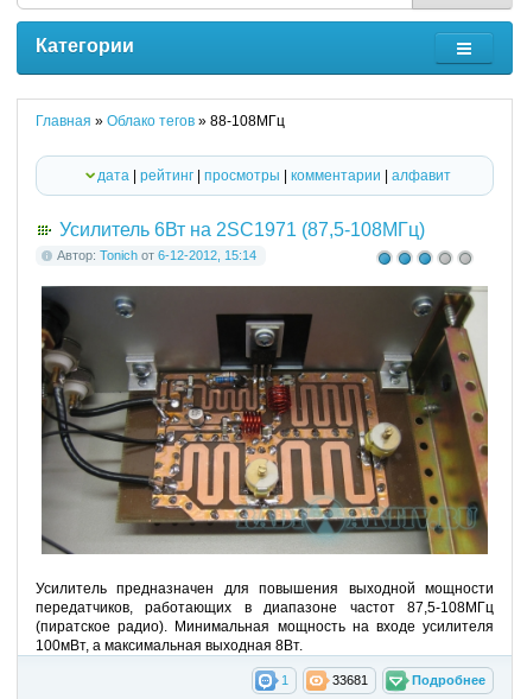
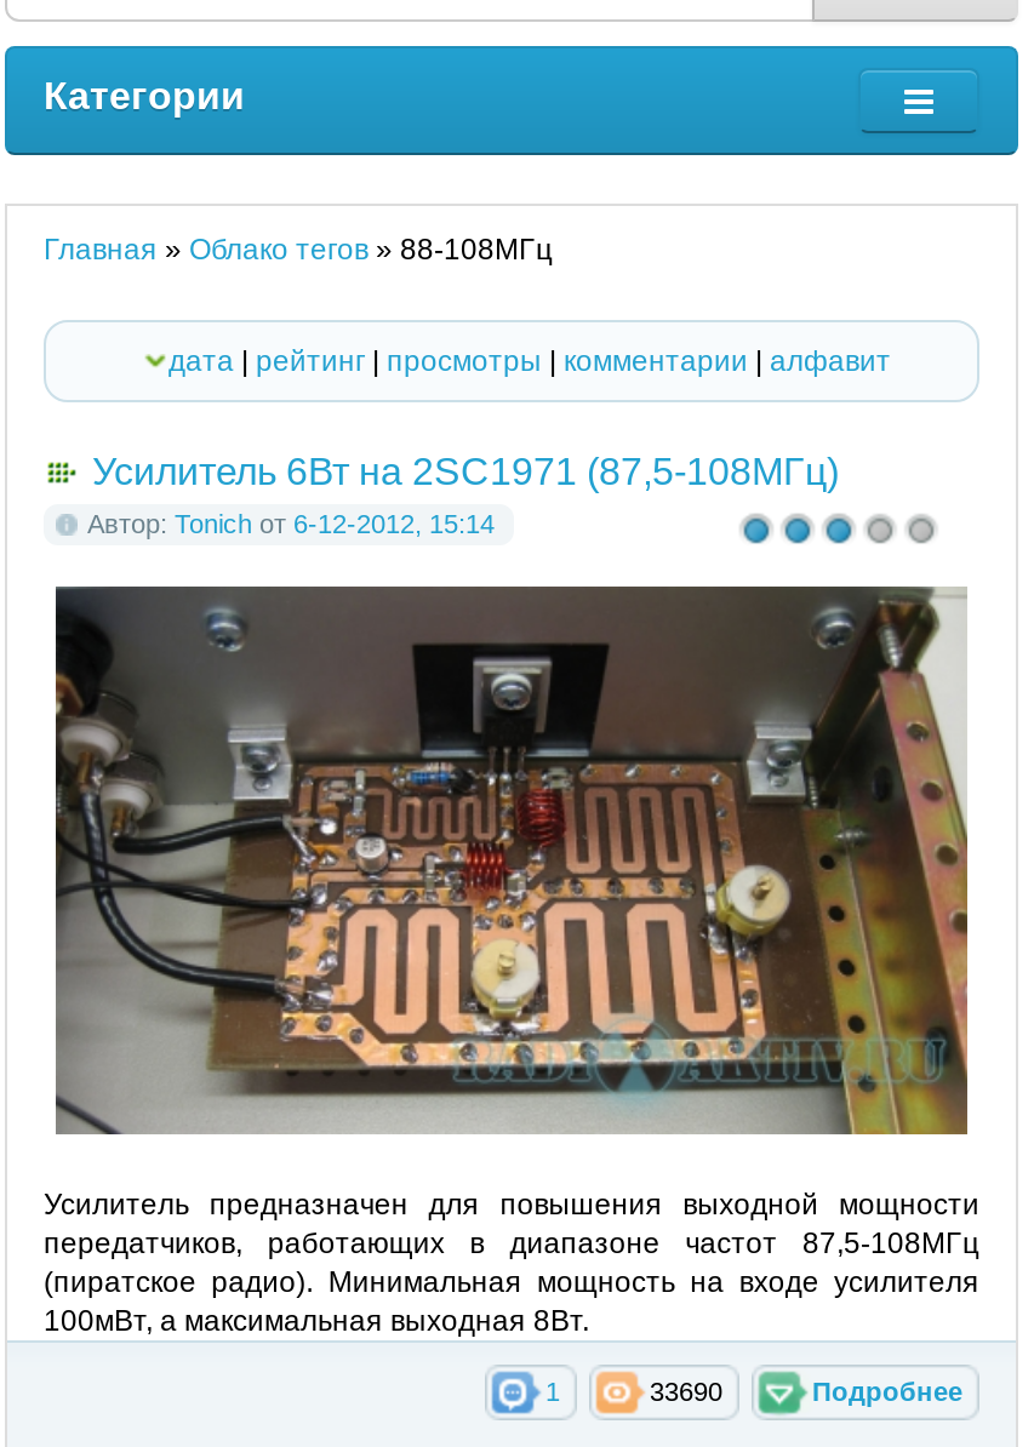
[332,673,368,687] 33681 -> [650,1377,722,1406] 33690

